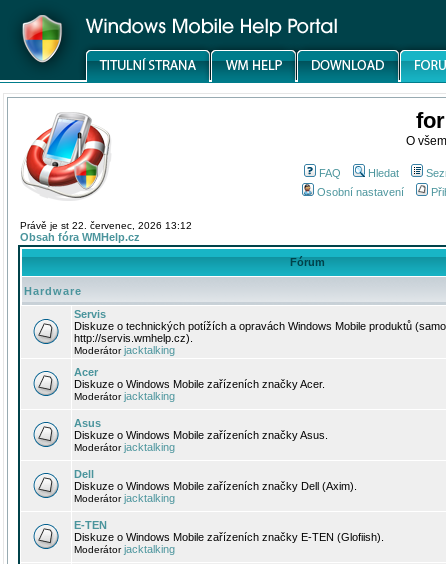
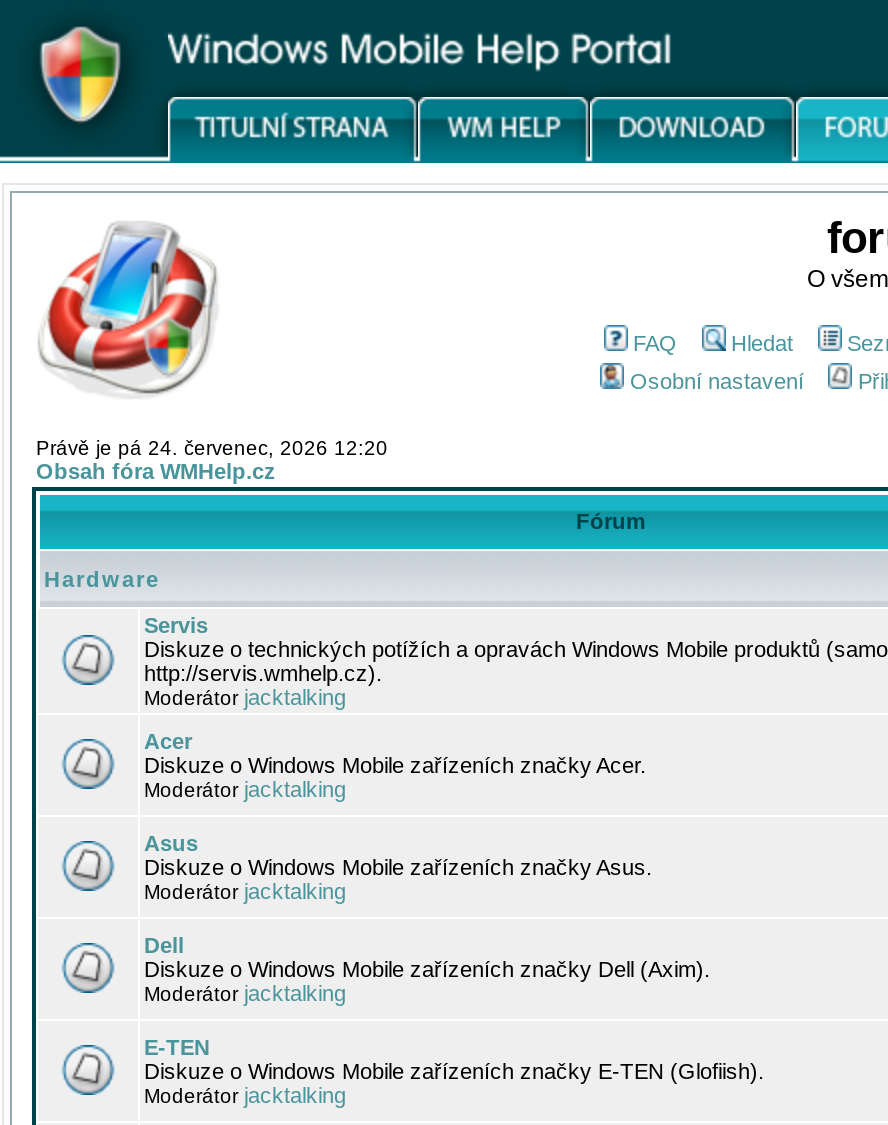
[20,220,192,231] Právě je st 22. červenec, 2026 13:12 -> [36,437,388,459] Právě je pá 24. červenec, 2026 12:20

